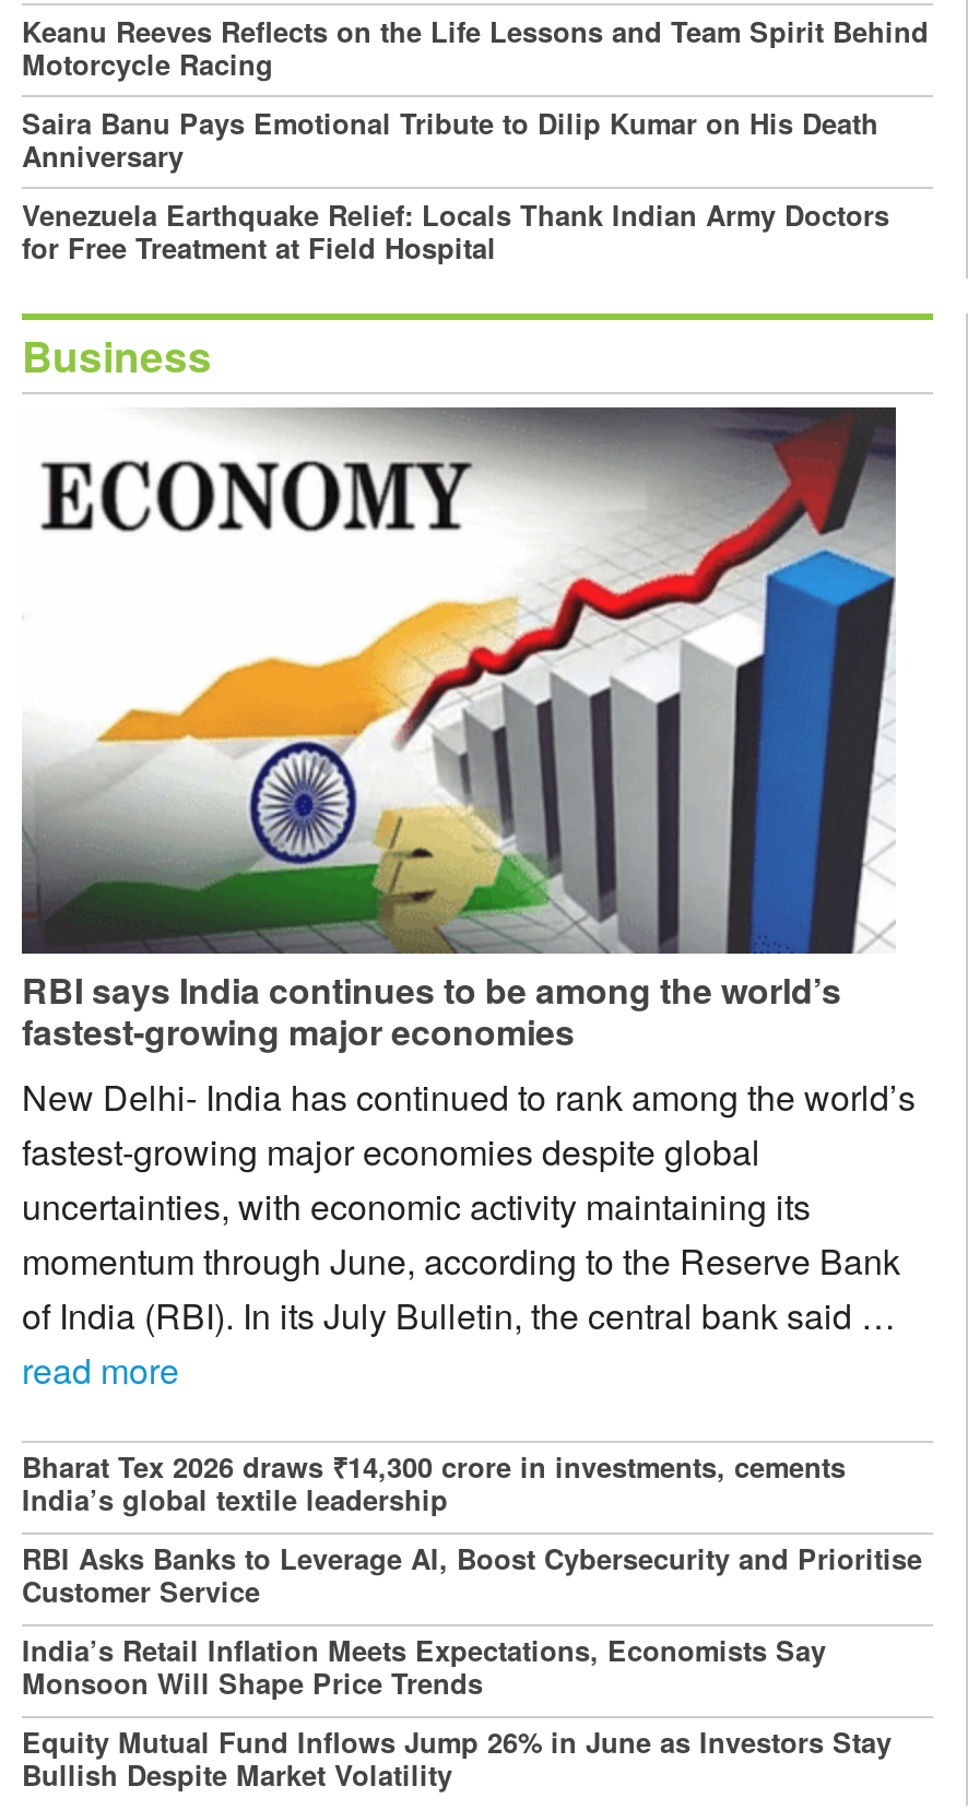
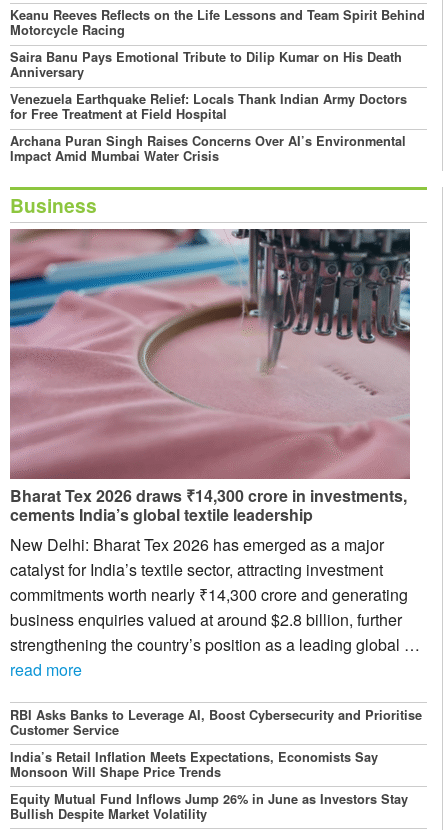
none -> [10,132,406,165] Archana Puran Singh Raises Concerns Over AI’s Environmental | Impact Amid Mumbai Water Crisis
moved [22,323,212,385] -> [10,191,97,219]: Business
[20,405,916,1339] [image] | RBI says India continues to be among the world’s | fastest-growing major economies | New Delhi- India has continued to rank among the world’s | fastest-growing major economies despite global | uncertainties, with economic activity maintaining its | momentum through June, according to the Reserve Bank | of India (RBI). In its July Bulletin, the central bank said … -> [9,228,420,656] [image] | Bharat Tex 2026 draws ₹14,300 crore in investments, | cements India’s global textile leadership | New Delhi: Bharat Tex 2026 has emerged as a major | catalyst for India’s textile sector, attracting investment | commitments worth nearly ₹14,300 crore and generating | business enquiries valued at around $2.8 billion, further | strengthening the country’s position as a leading global …
moved [22,1344,179,1394] -> [10,658,82,681]: read more
[22,1448,846,1520] Bharat Tex 2026 draws ₹14,300 crore in investments, cements | India’s global textile leadership -> none

